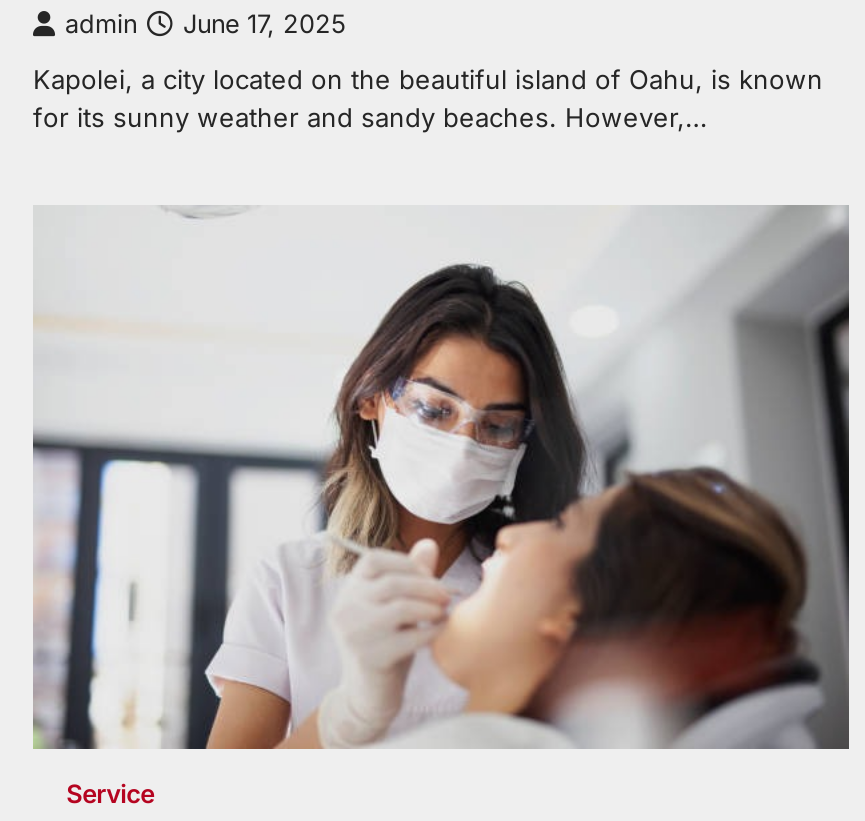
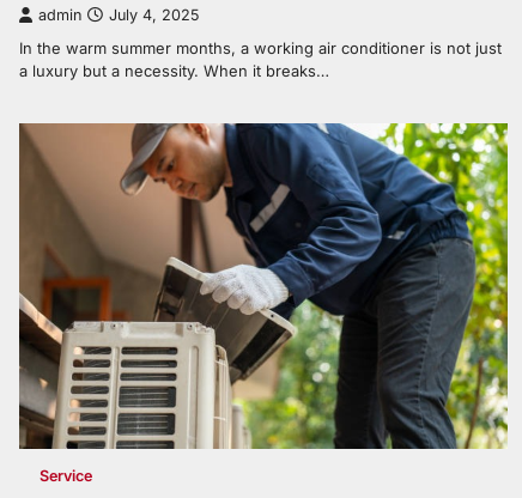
[65,9,345,39] admin June 17, 2025 -> [38,7,199,25] admin July 4, 2025
[33,63,823,133] Kapolei, a city located on the beautiful island of Oahu, is known | for its sunny weather and sandy beaches. However,… -> [19,39,502,81] In the warm summer months, a working air conditioner is not just | a luxury but a necessity. When it breaks…
[33,204,851,750] [image] -> [18,122,509,450] [image]

